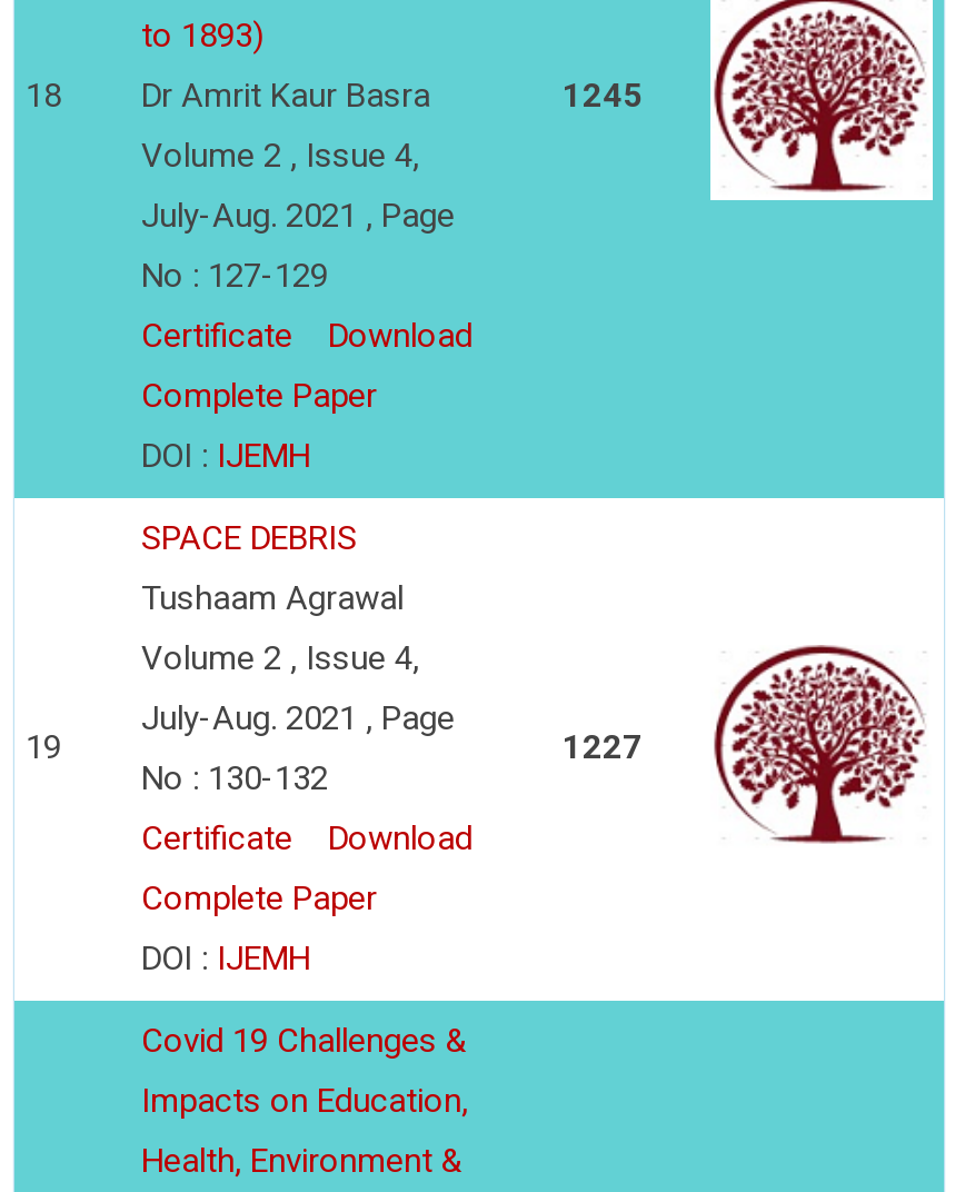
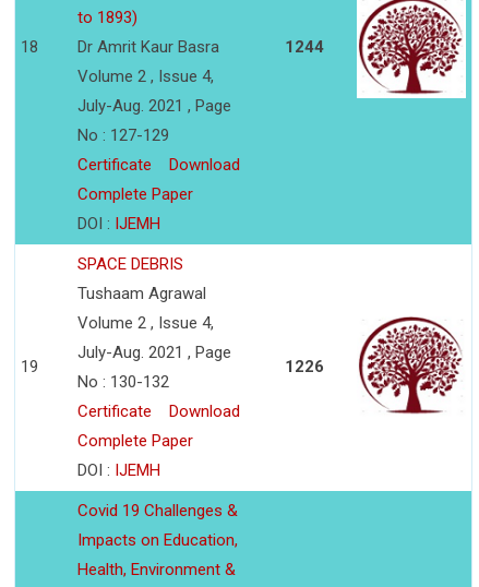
[563,76,643,116] 1245 -> [284,37,324,57] 1244
[563,728,643,768] 1227 -> [284,357,324,377] 1226

